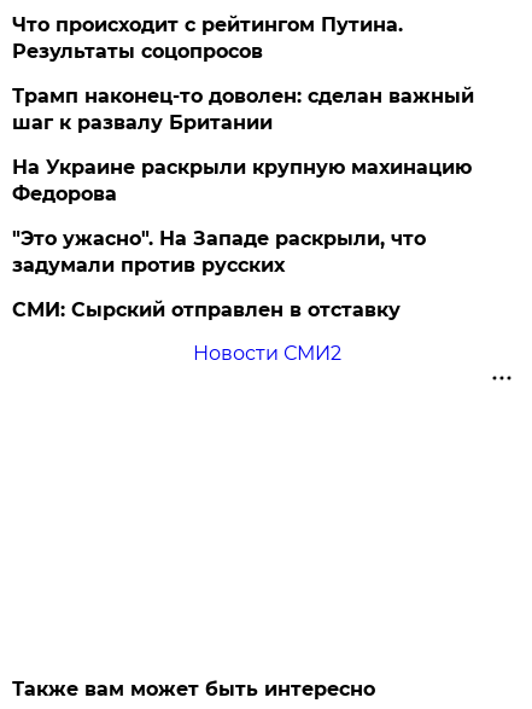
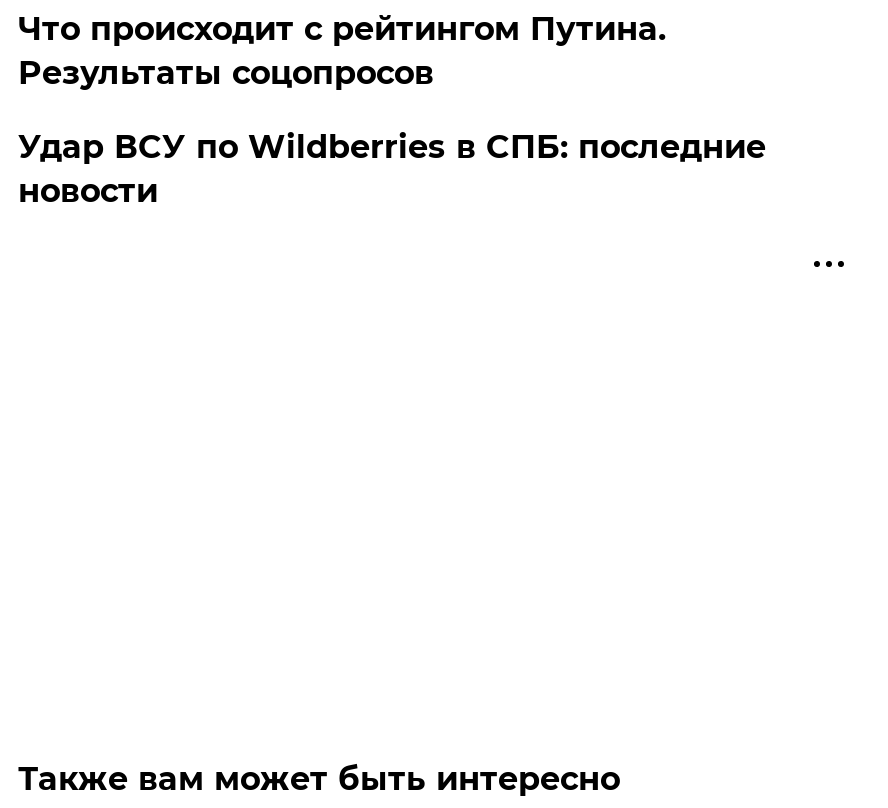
[13,85,475,365] Трамп наконец-то доволен: сделан важный | шаг к развалу Британии | На Украине раскрыли крупную махинацию | Федорова | "Это ужасно". На Западе раскрыли, что | задумали против русских | СМИ: Сырский отправлен в отставку | Новости СМИ2 -> [18,128,766,210] Удар ВСУ по Wildberries в СПБ: последние | новости

